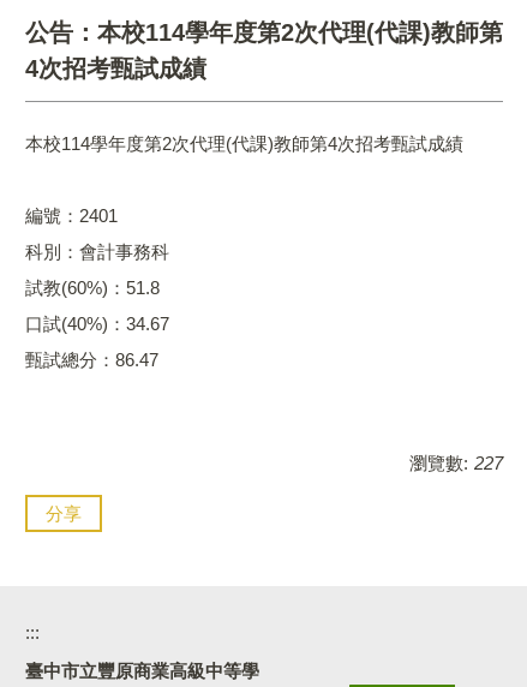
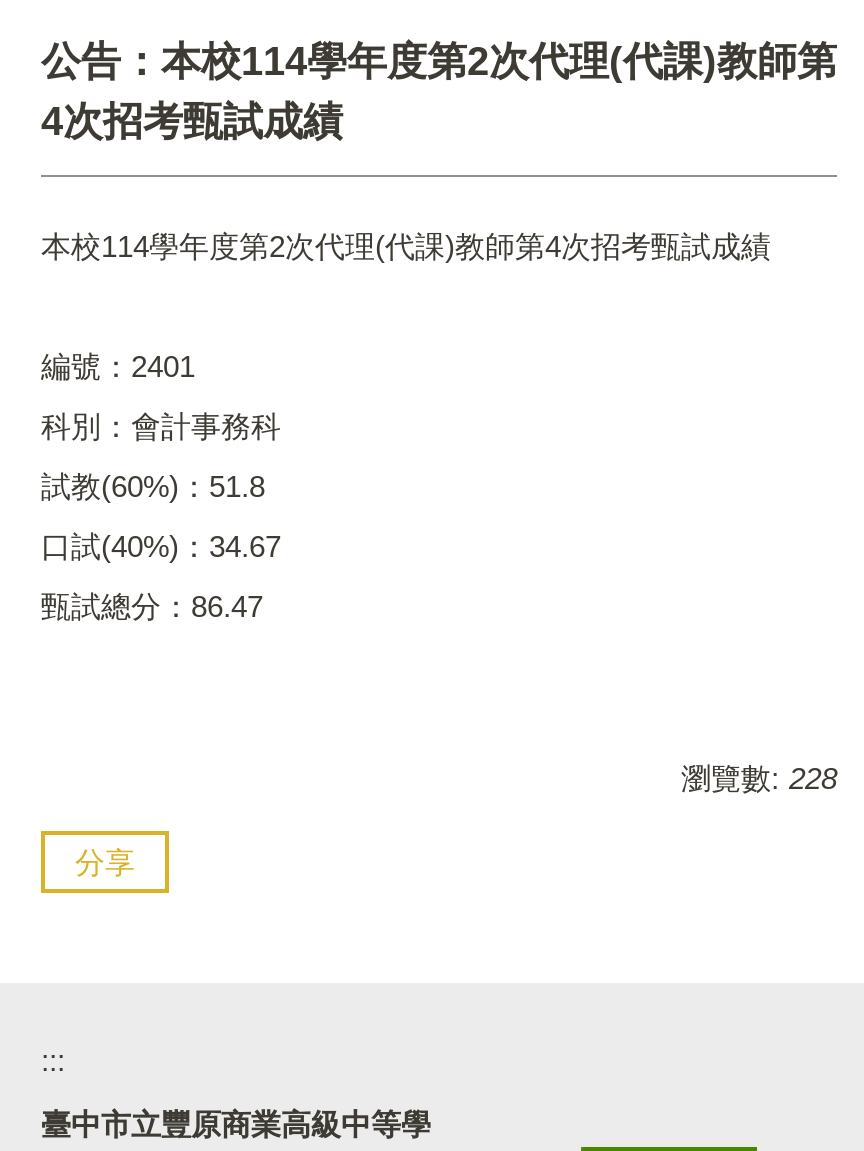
[409,453,503,473] 瀏覽數: 227 -> [681,761,837,795] 瀏覽數: 228

